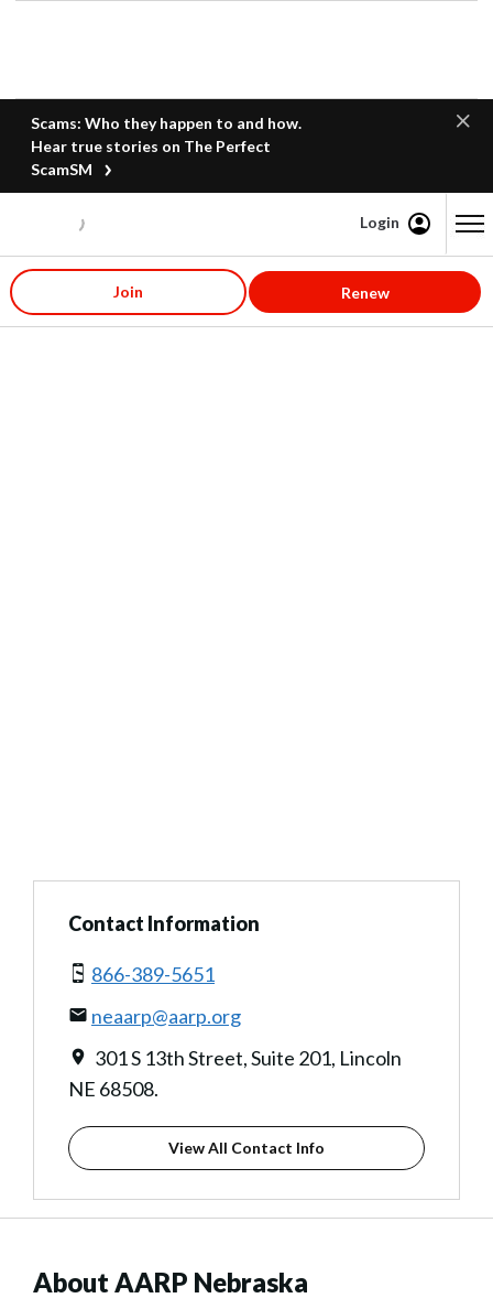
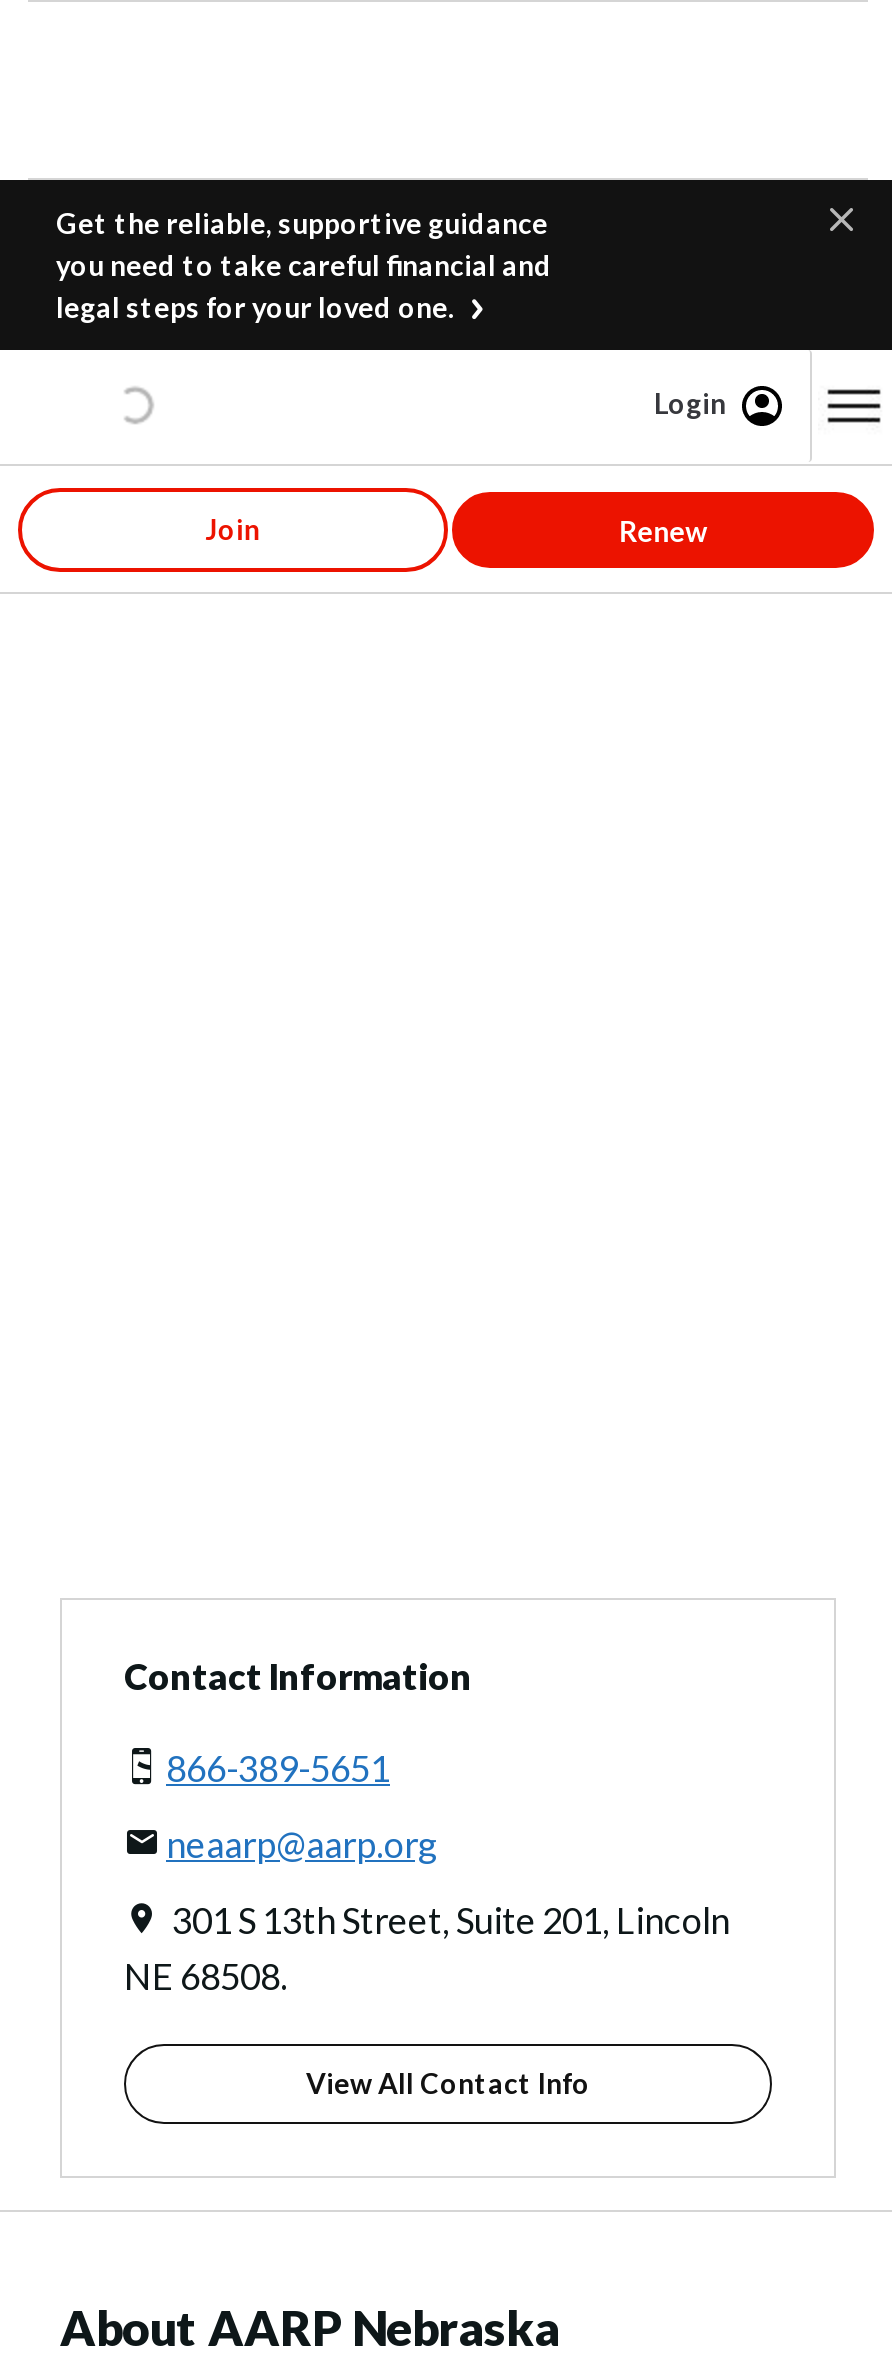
[31,113,302,178] Scams: Who they happen to and how. | Hear true stories on The Perfect | ScamSM -> [56,206,552,324] Get the reliable, supportive guidance | you need to take careful financial and | legal steps for your loved one.

